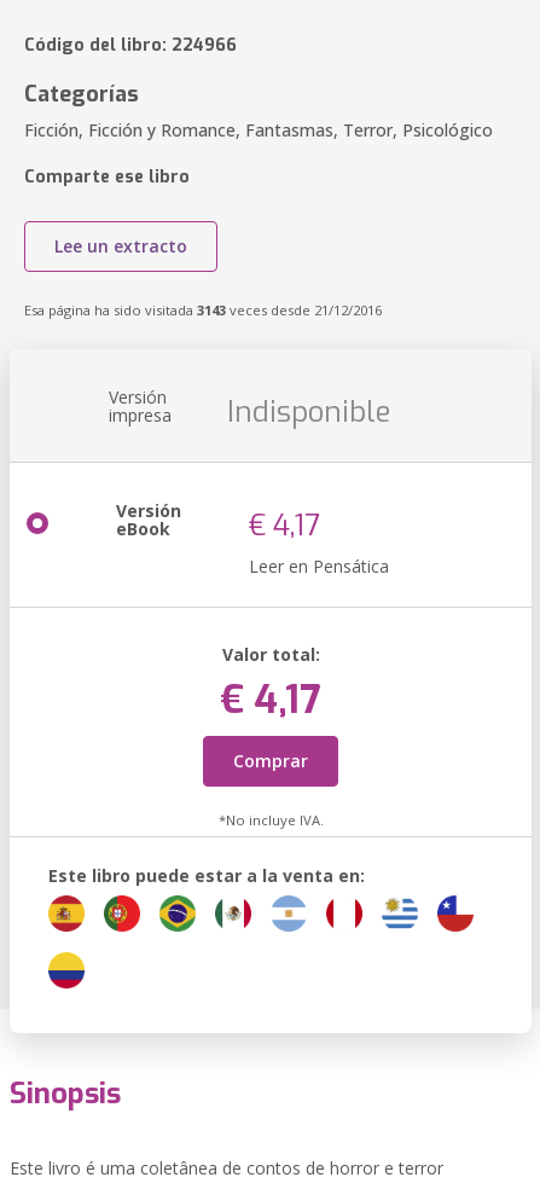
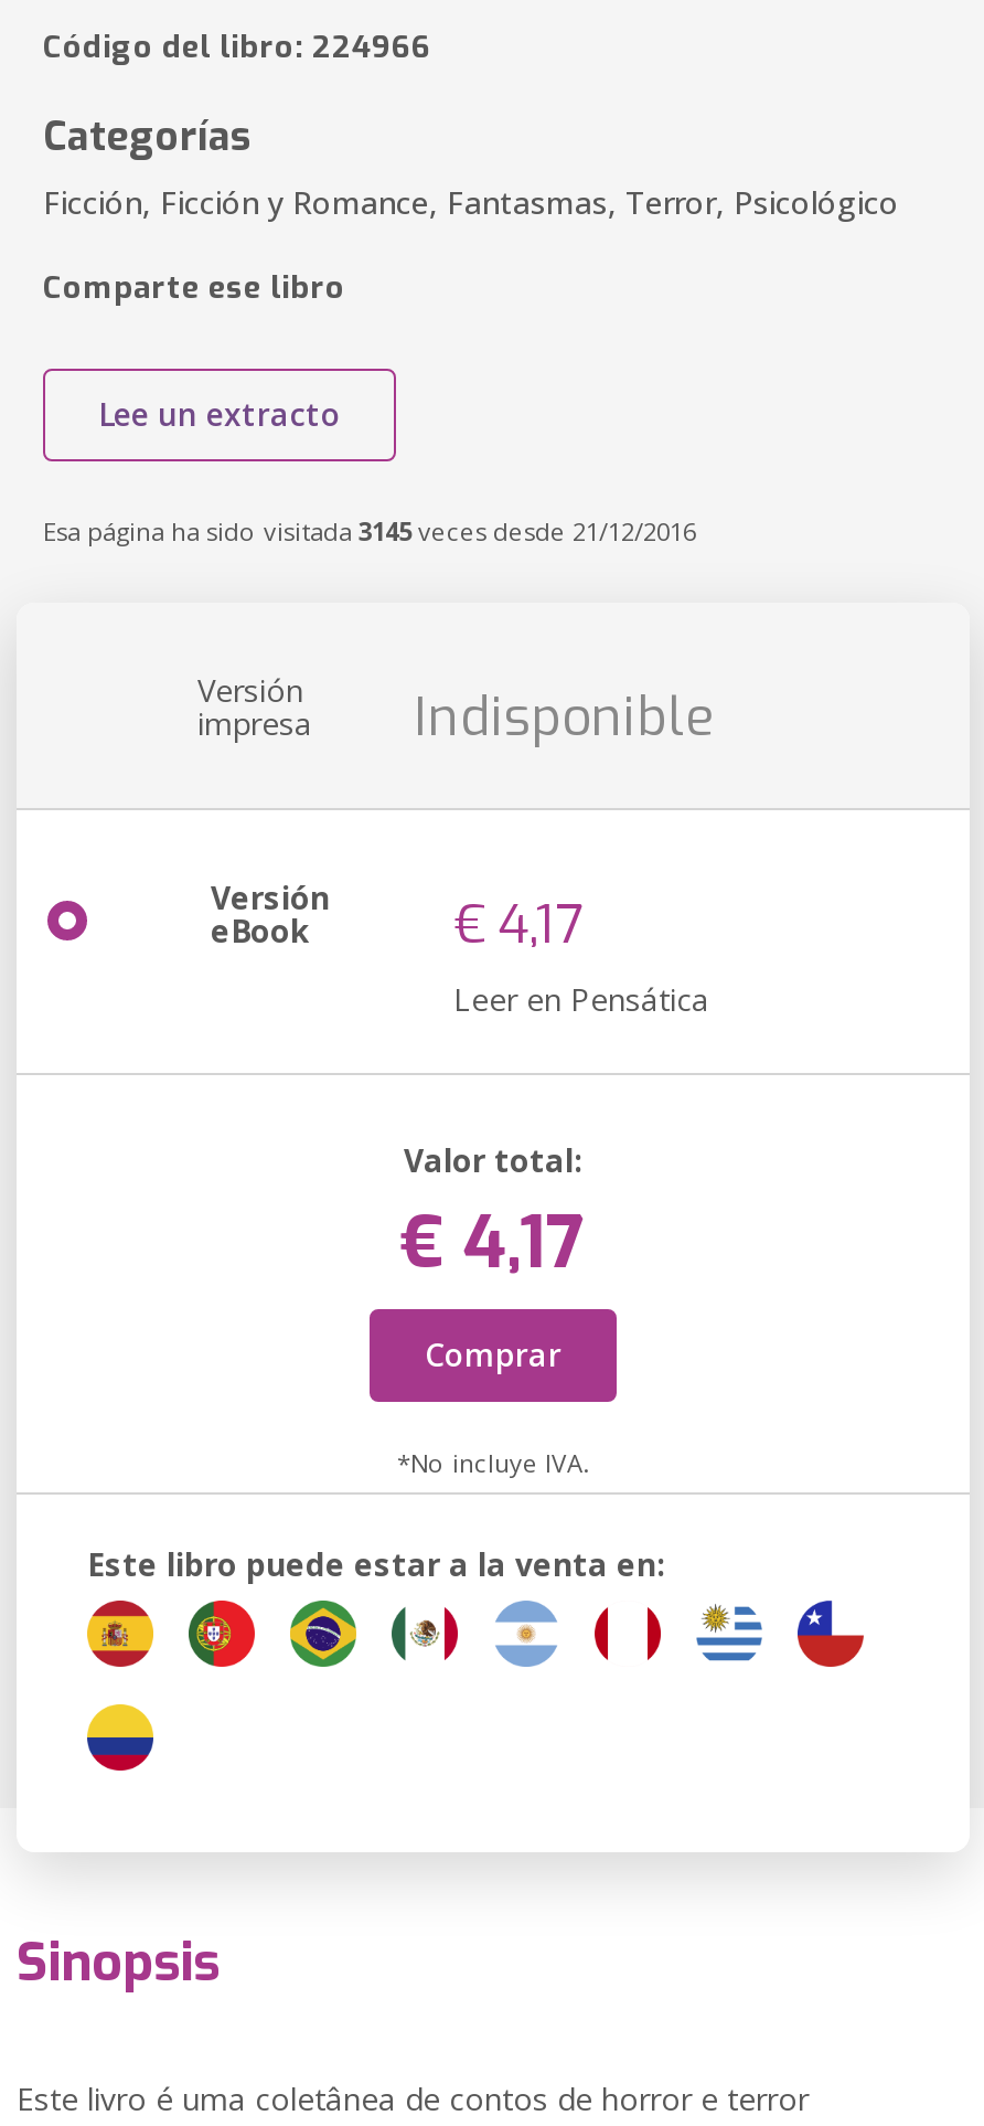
[24,301,382,319] Esa página ha sido visitada 3143veces desde 21/12/2016 -> [43,514,696,548] Esa página ha sido visitada 3145veces desde 21/12/2016

